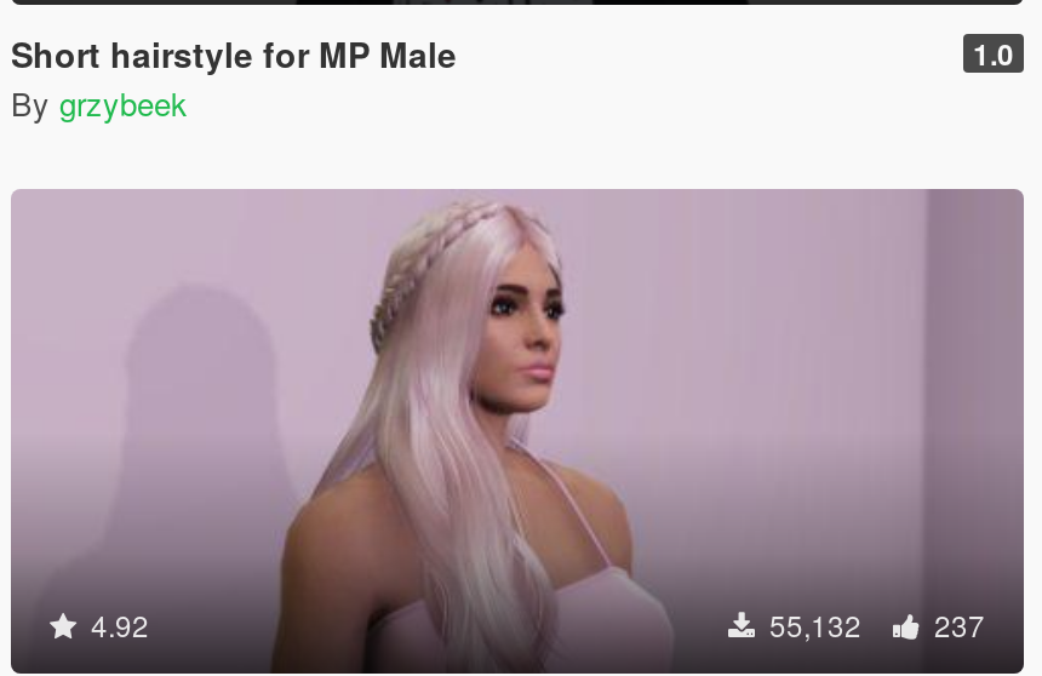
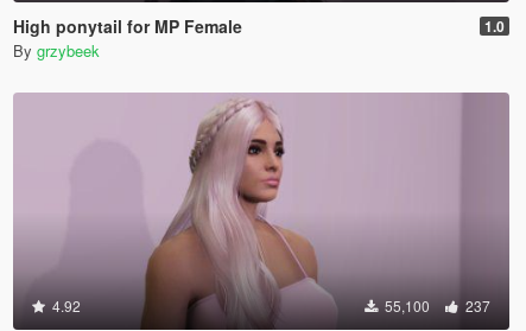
[11,30,457,79] Short hairstyle for MP Male -> [13,15,242,38] High ponytail for MP Female
[762,604,985,645] 55,132 237 -> [381,296,490,316] 55,100 237

